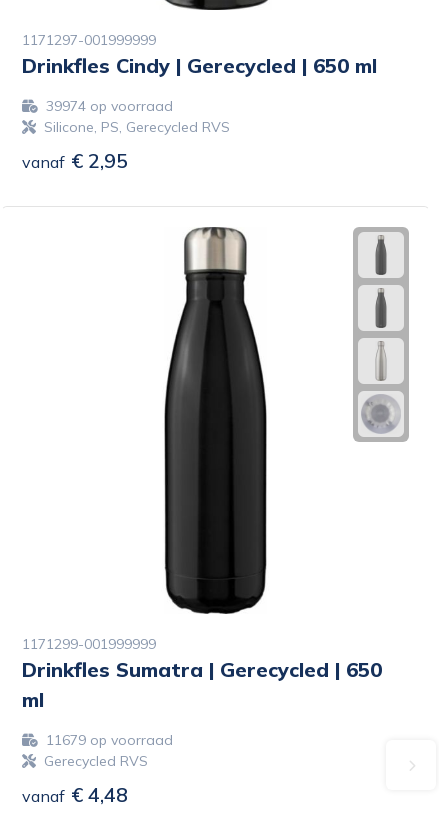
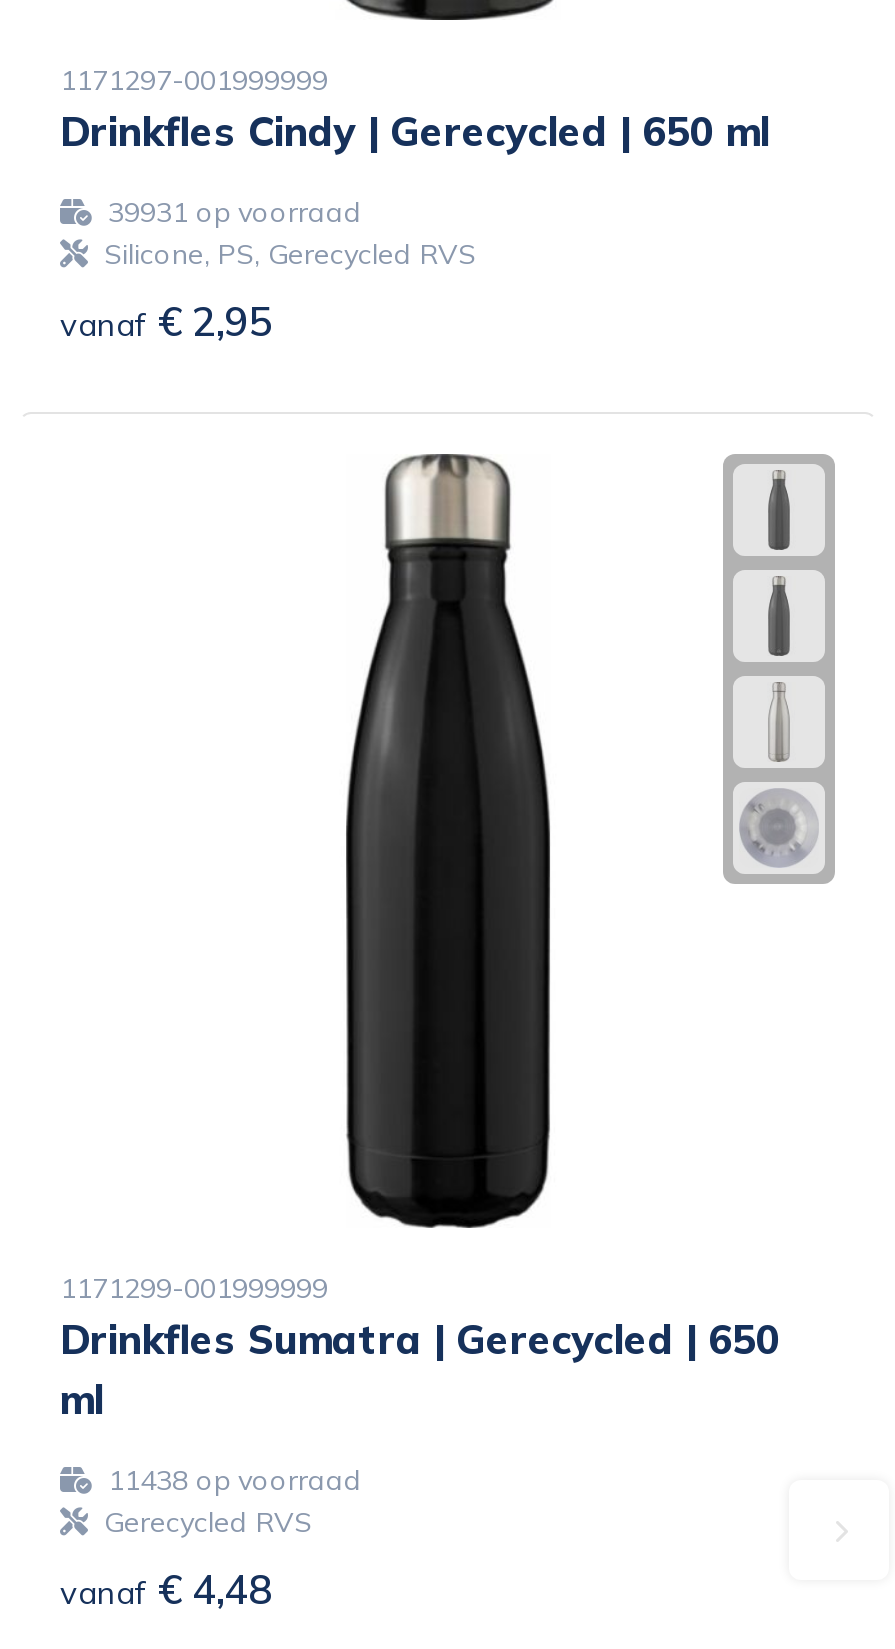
[45,97,172,115] 39974 op voorraad -> [108,194,362,230] 39931 op voorraad
[45,731,172,749] 11679 op voorraad -> [108,1462,362,1498] 11438 op voorraad

